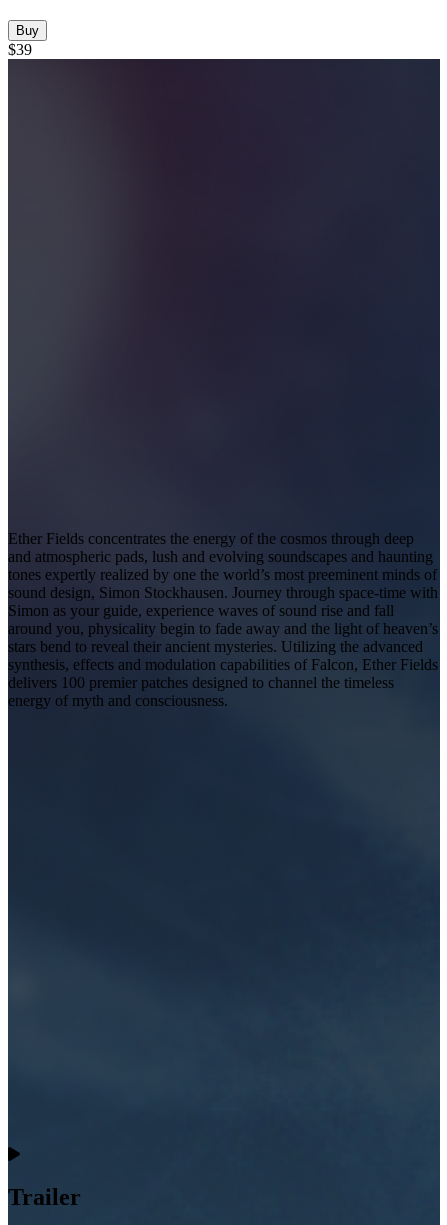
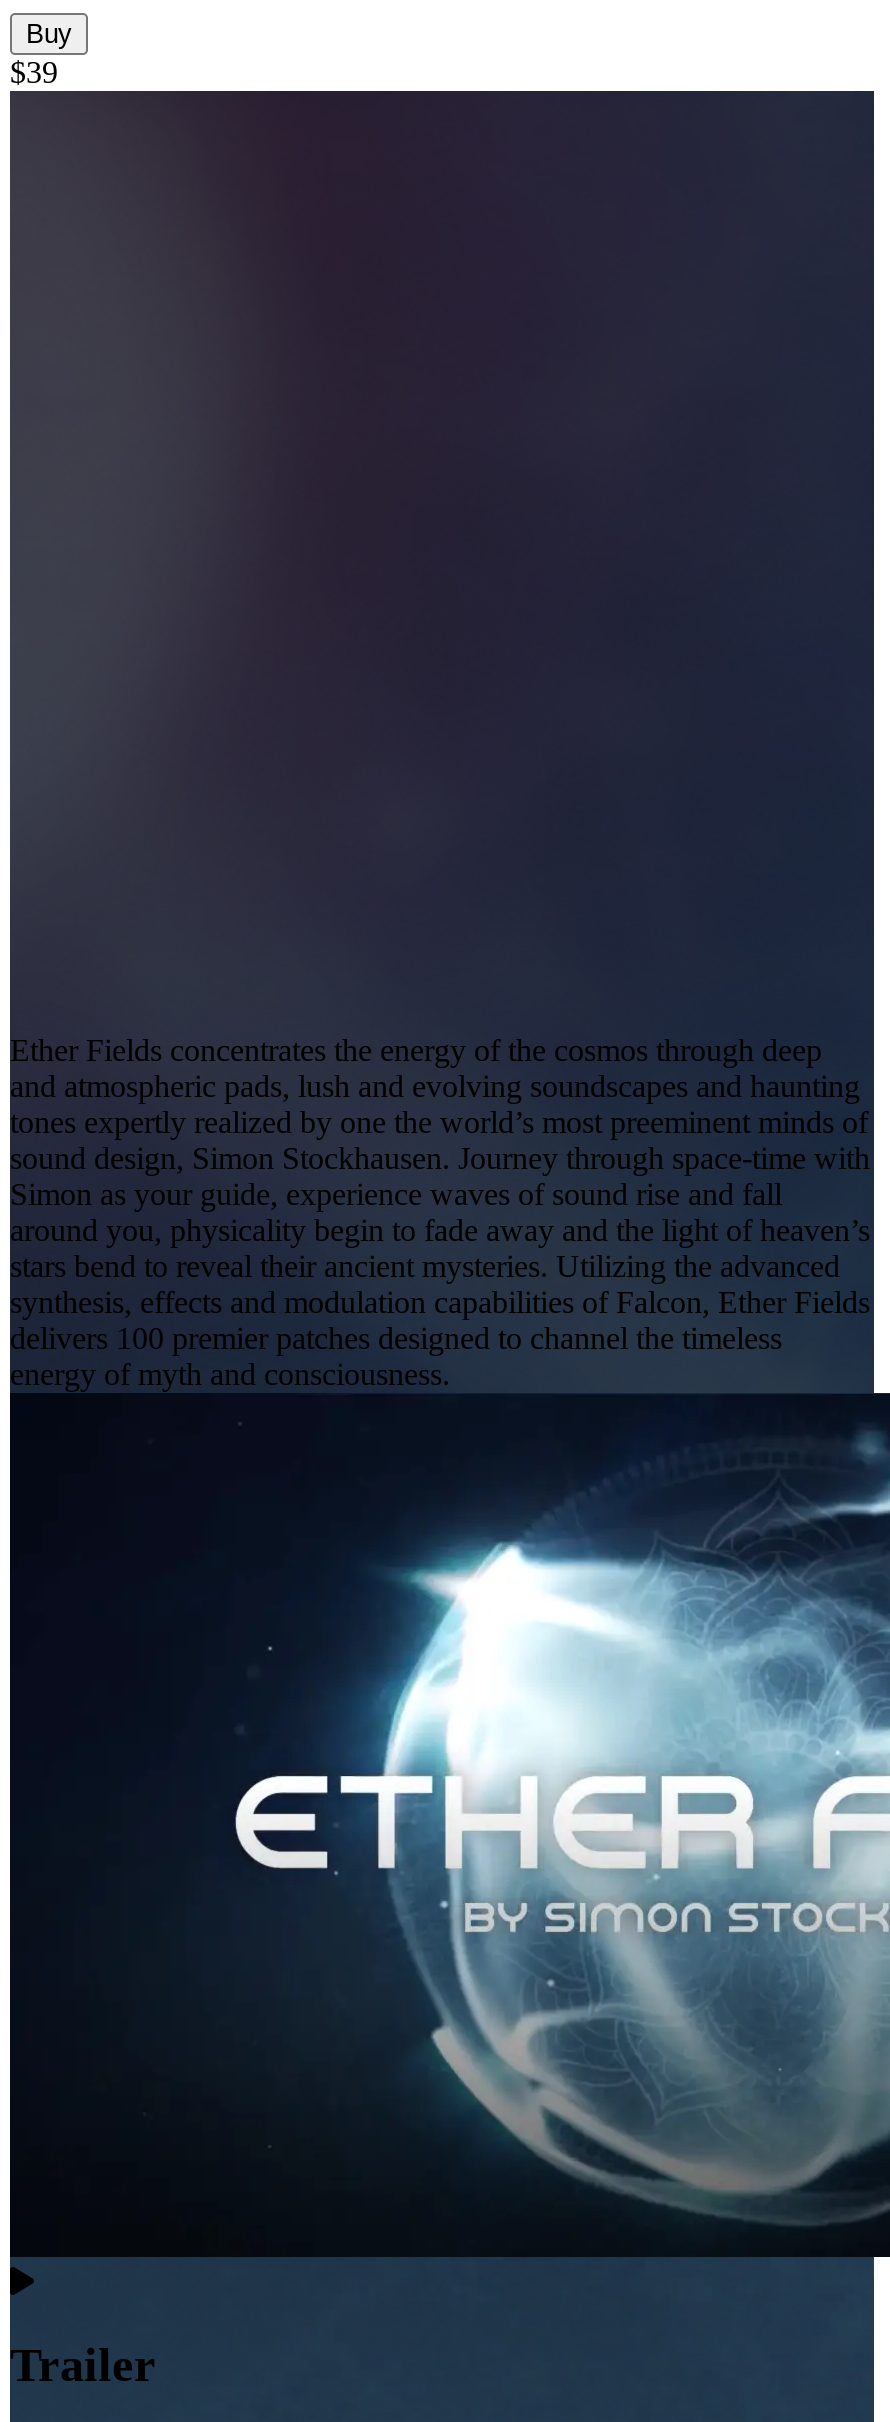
none -> [10,1390,884,2260] [image]

